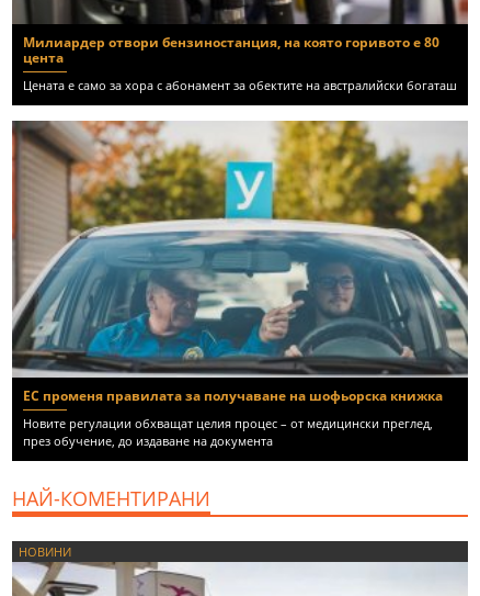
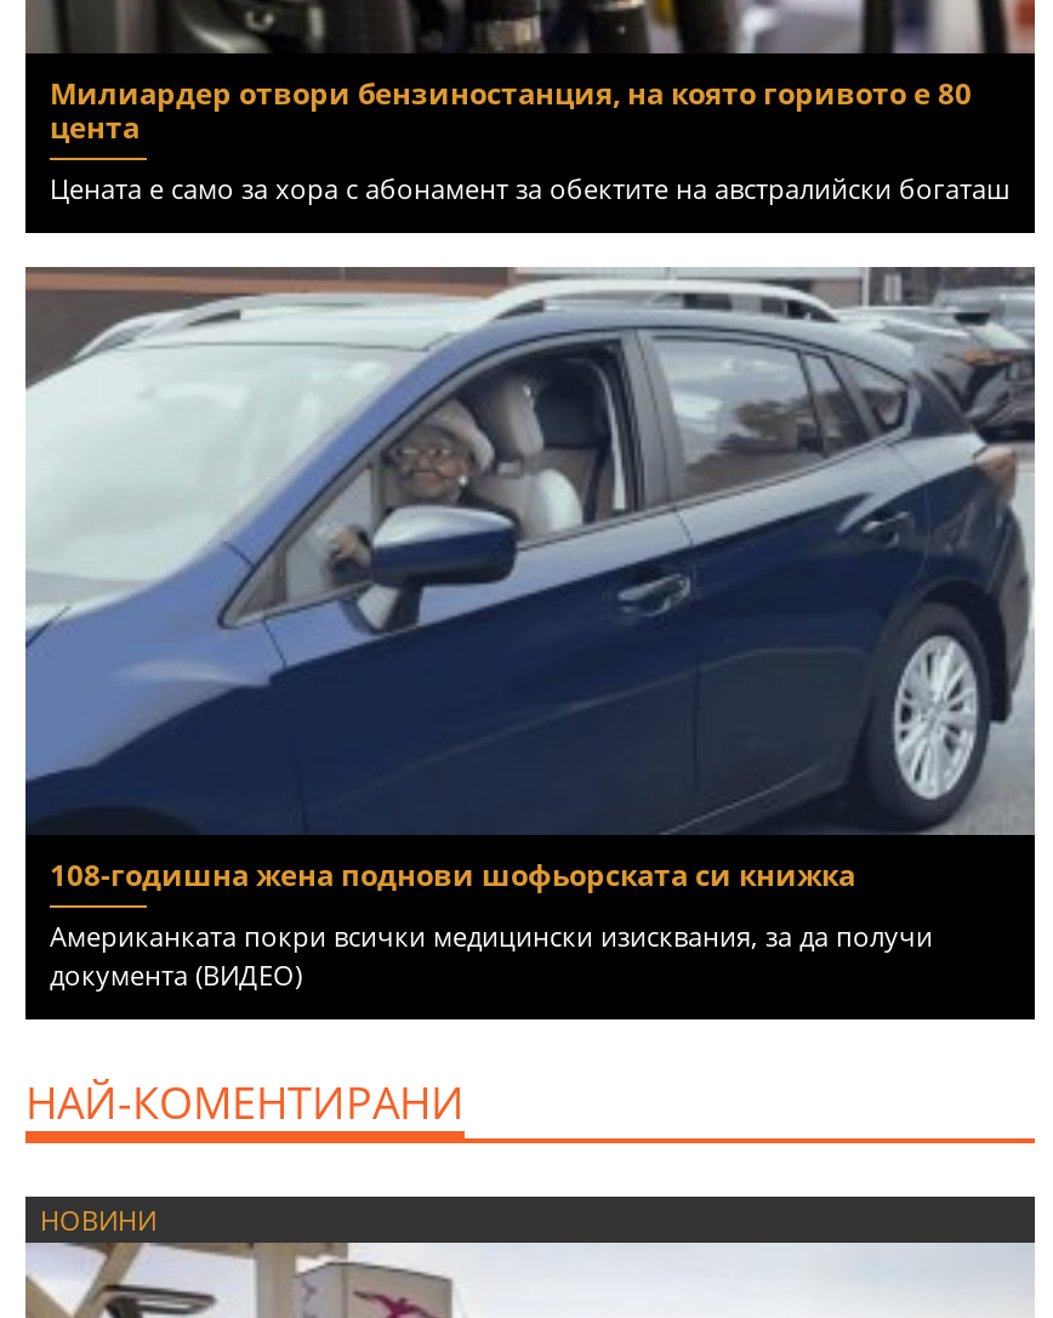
[11,120,468,405] [image] | ЕС променя правилата за получаване на шофьорска книжка -> [23,265,1037,895] [image] | 108-годишна жена поднови шофьорската си книжка
[23,415,433,449] Новите регулации обхващат целия процес – от медицински преглед, | през обучение, до издаване на документа -> [50,917,933,992] Американката покри всички медицински изисквания, за да получи | документа (ВИДЕО)

